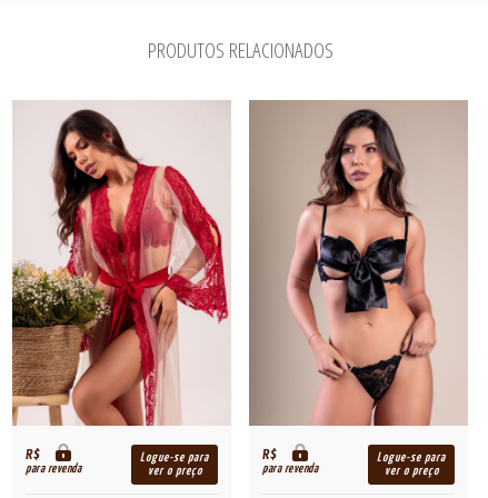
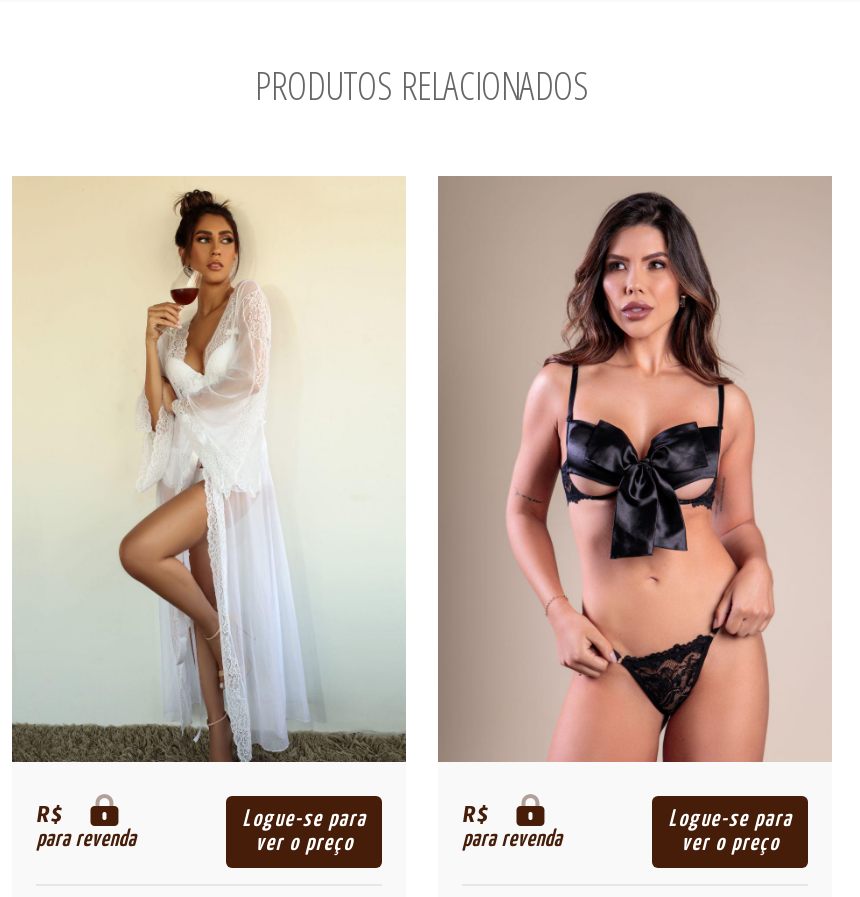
[11,102,231,427] [image] -> [10,178,408,764] [image]

